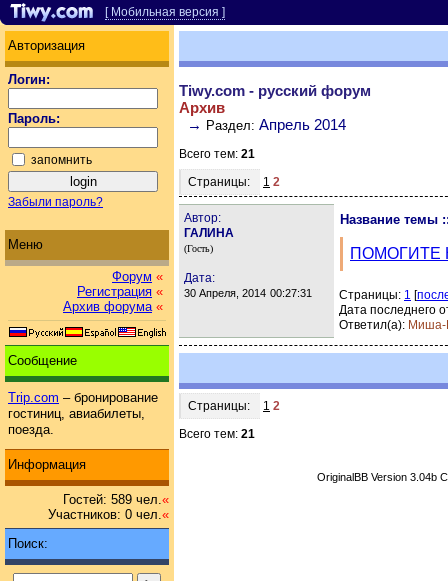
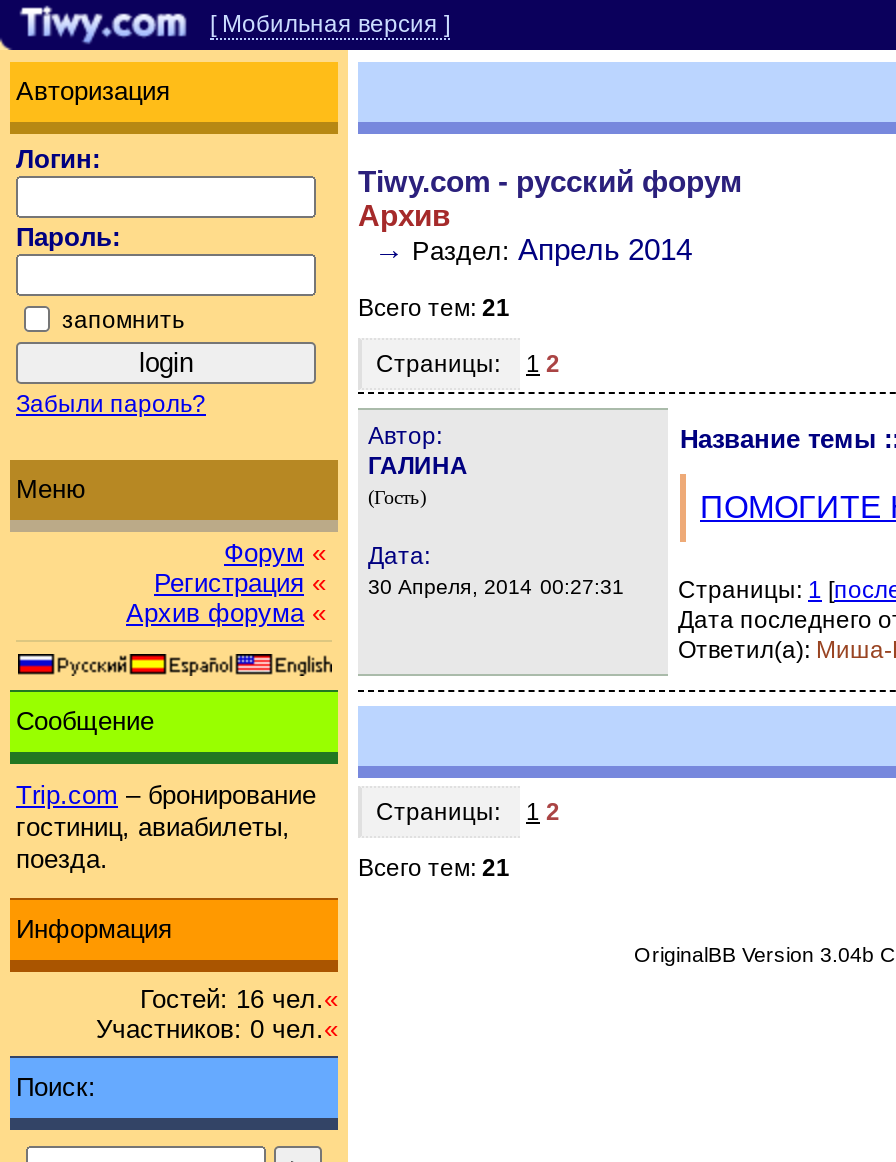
[63,492,169,507] Гостей: 589 чел.« -> [140,984,338,1014] Гостей: 16 чел.«

